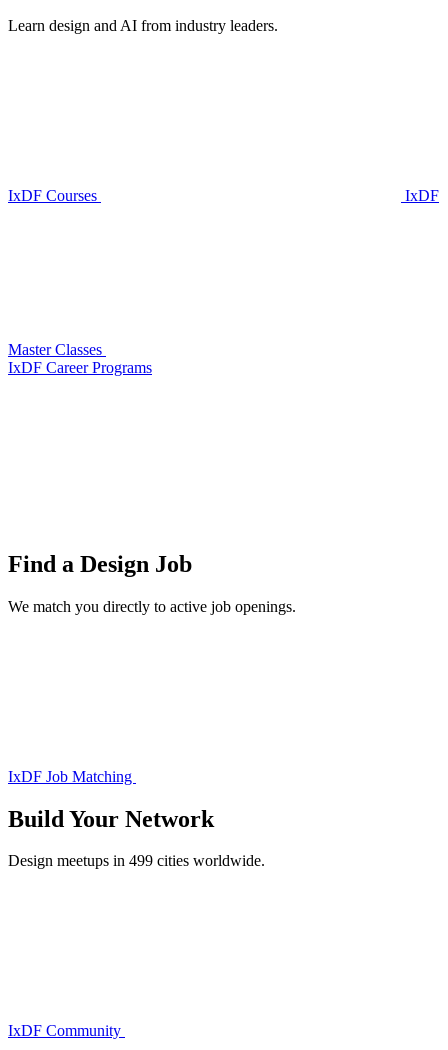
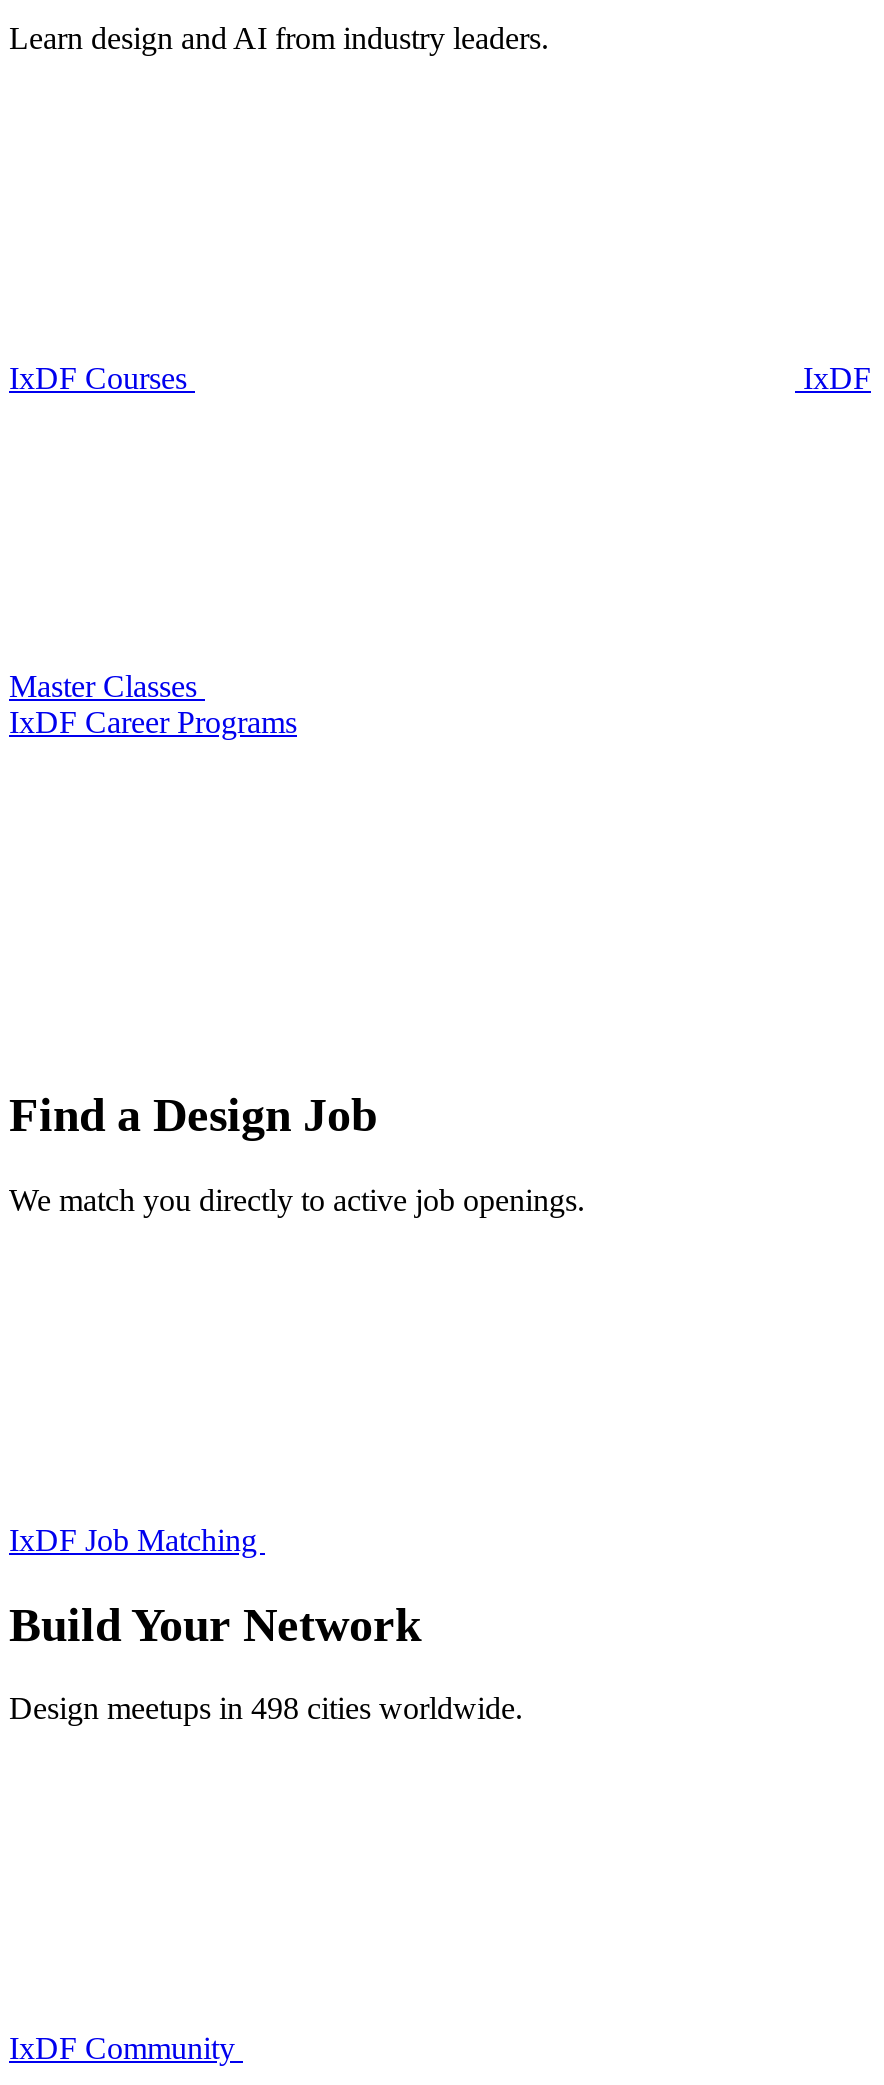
[8,852,265,869] Design meetups in 499 cities worldwide. -> [9,1692,523,1726] Design meetups in 498 cities worldwide.

